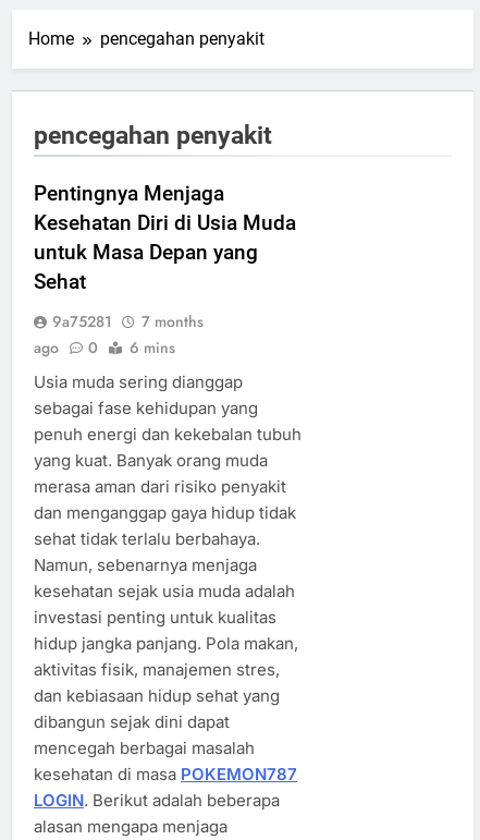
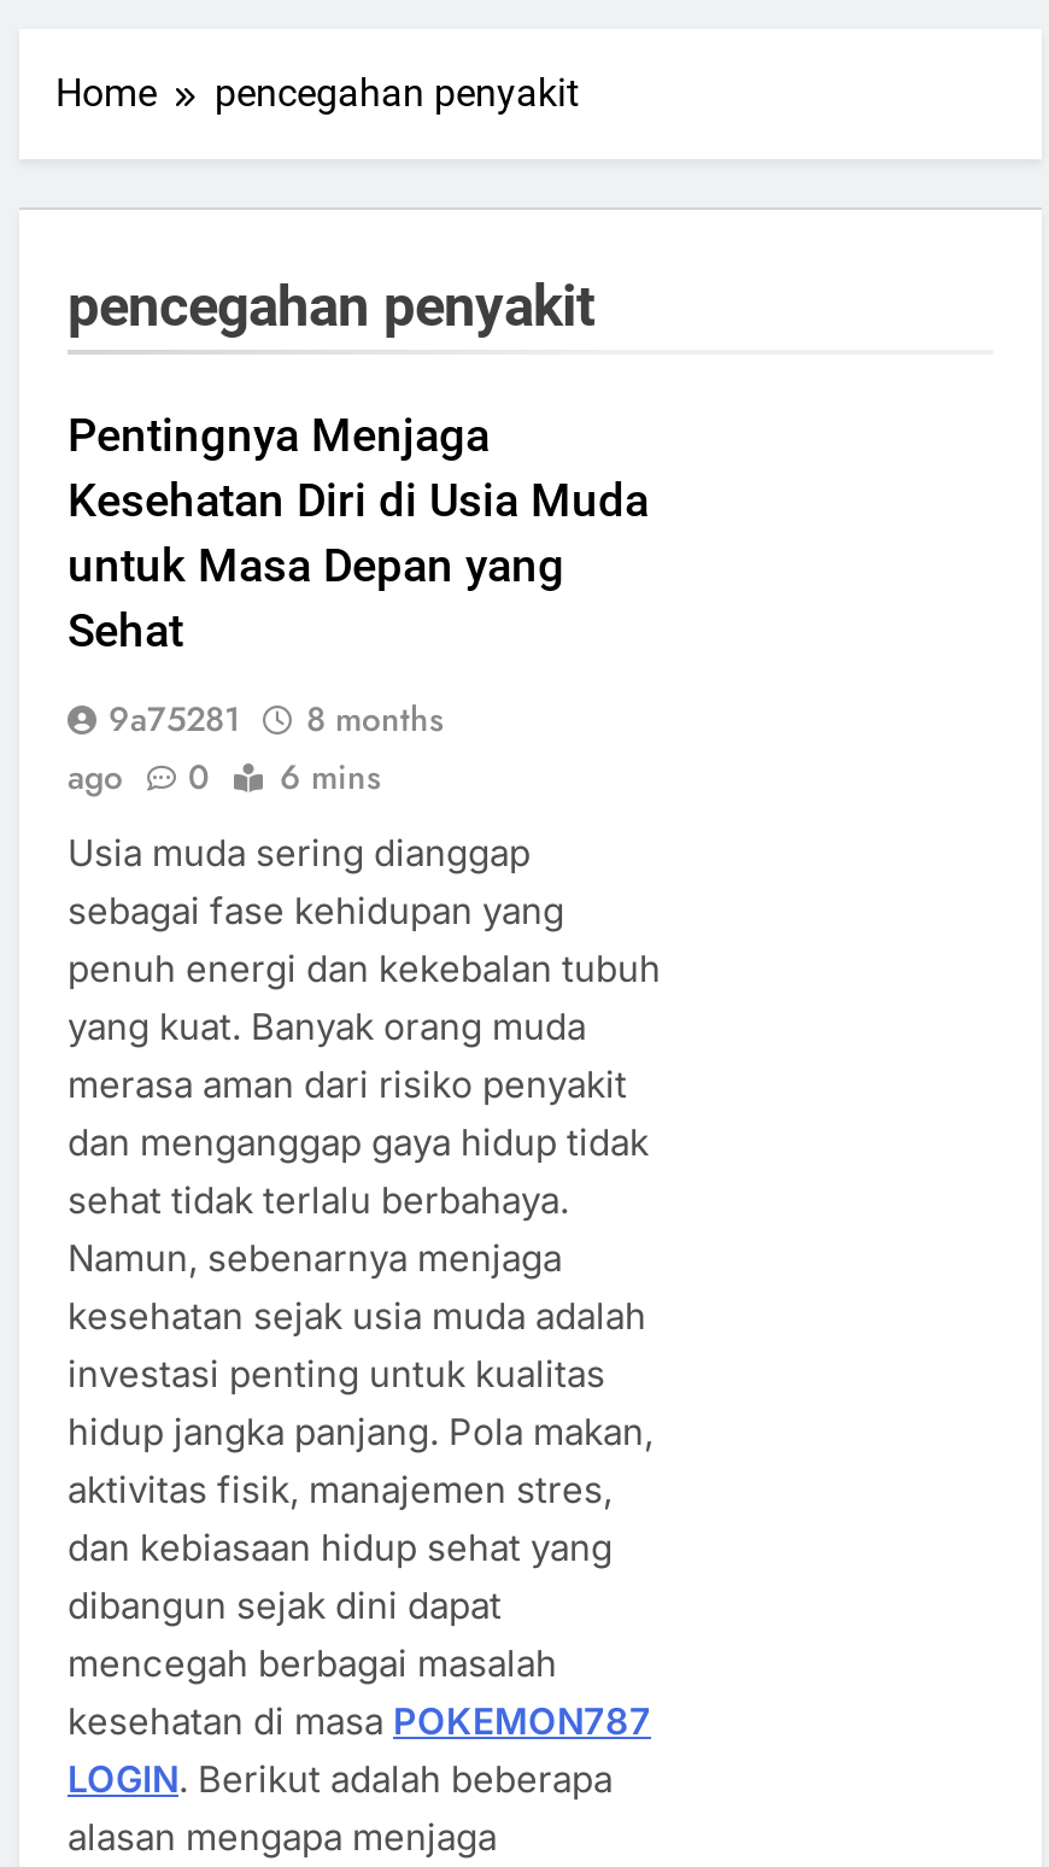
[52,311,204,333] 9a75281 7 months -> [109,695,444,743] 9a75281 8 months

